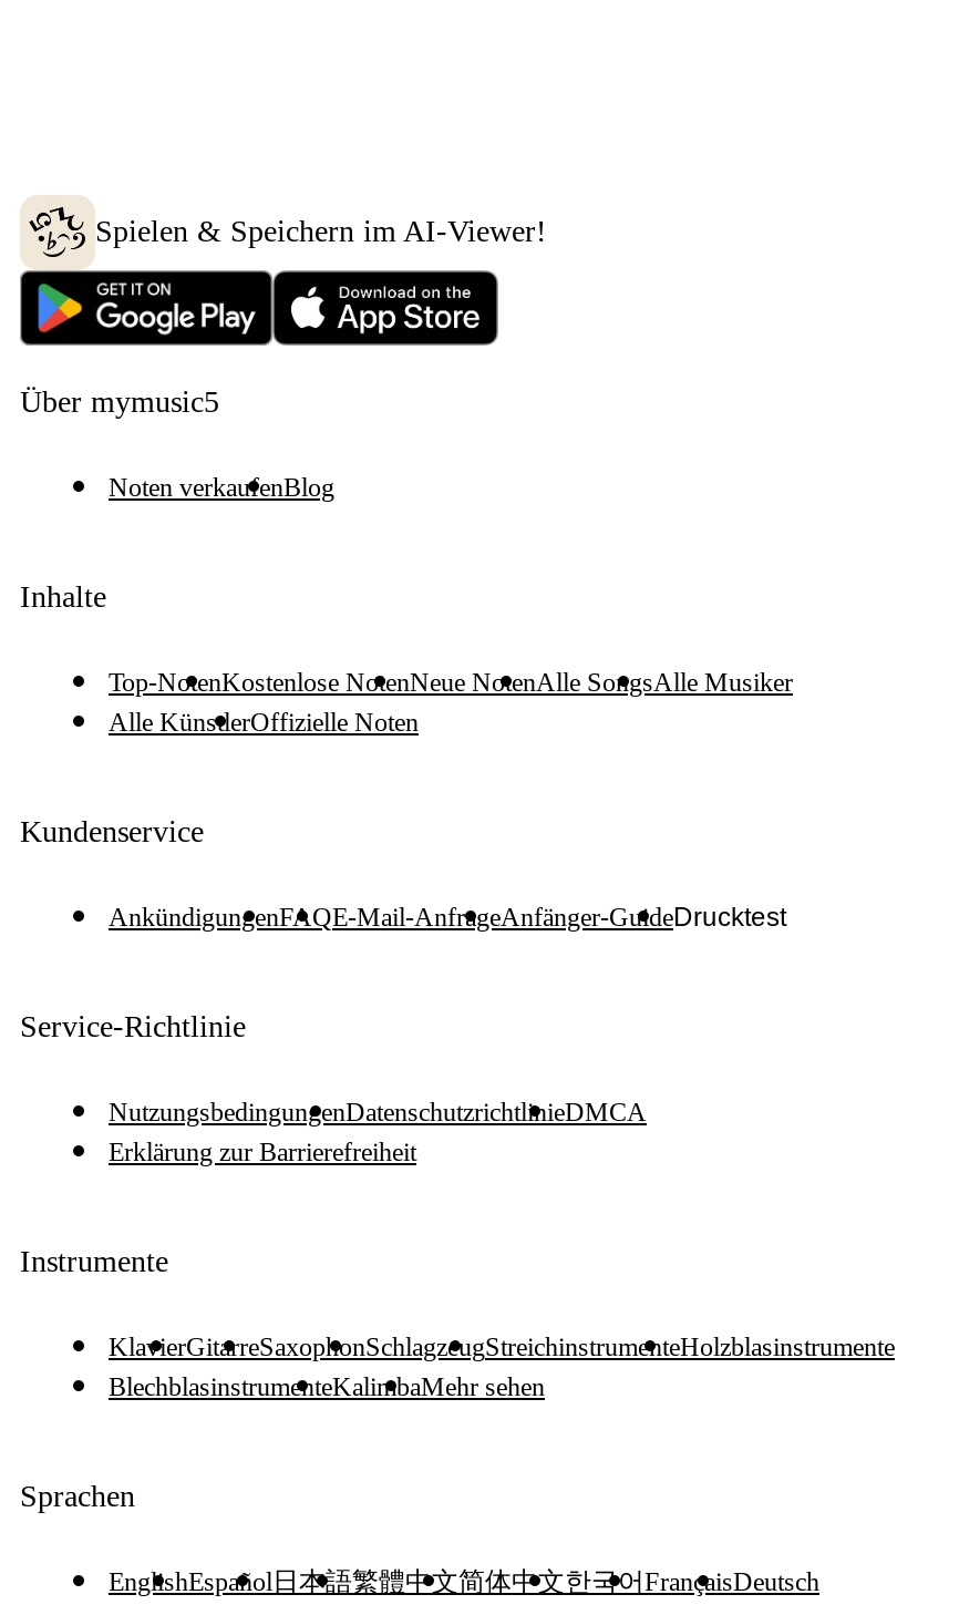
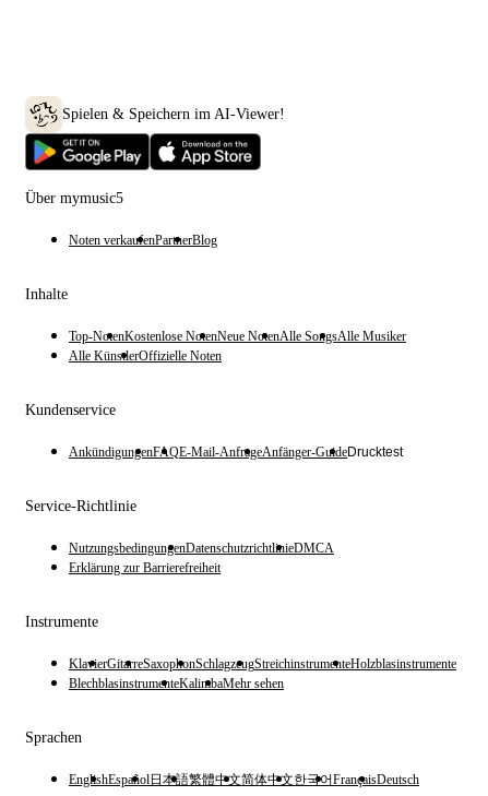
[109,473,334,504] Noten verkaufenBlog -> [69,233,217,248] Noten verkaufenPartnerBlog

